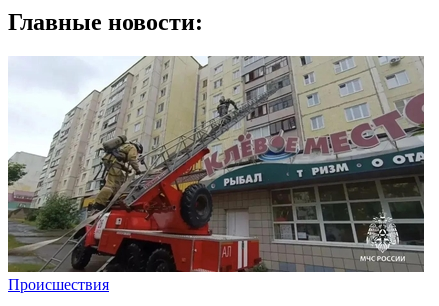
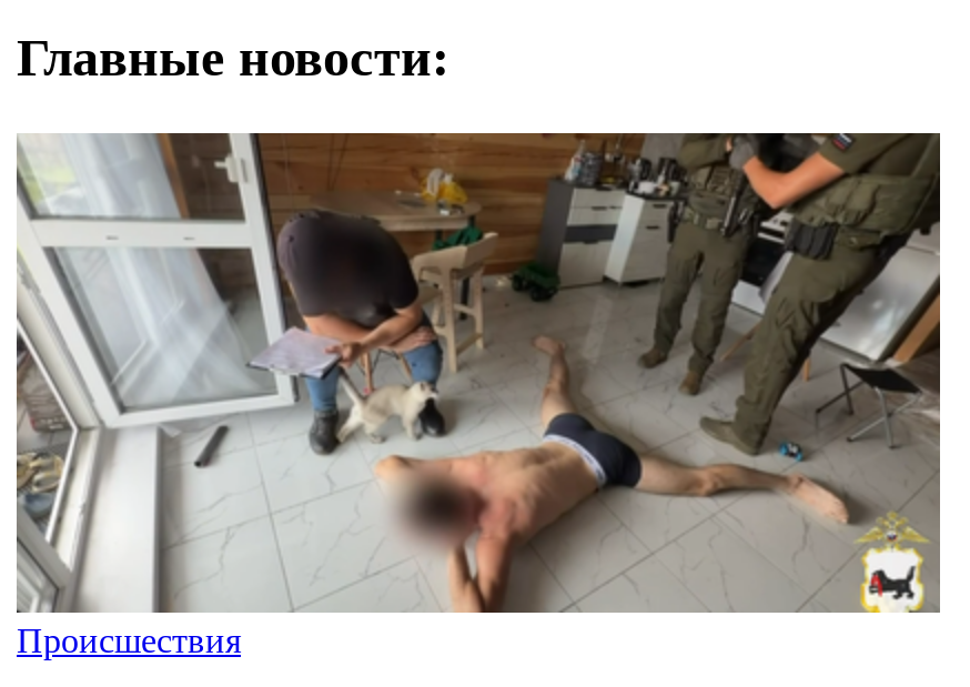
[8,56,425,273] [image] -> [14,131,942,615] [image]

